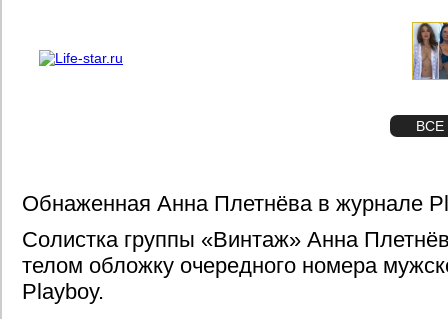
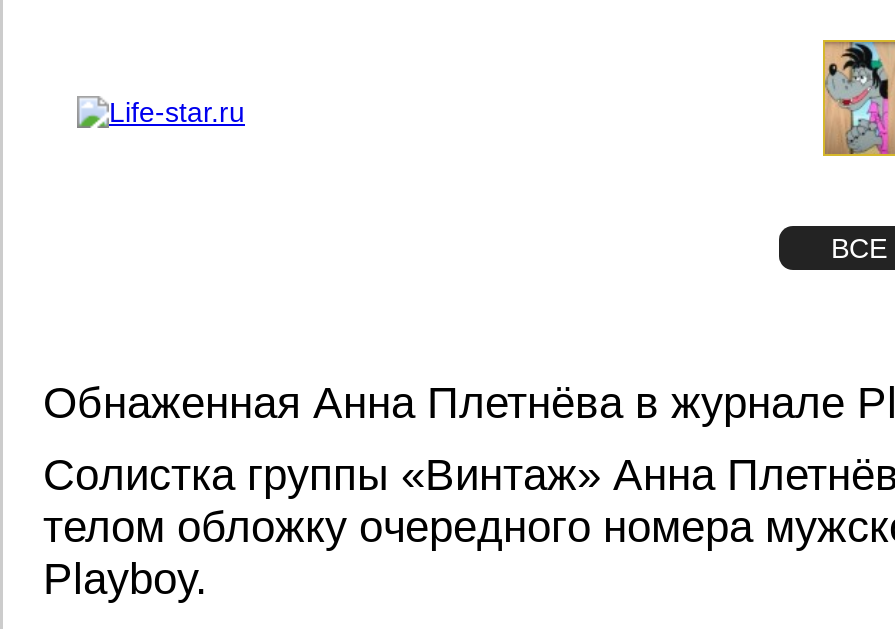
[412,22,445,80] [image] -> [823,40,889,156] [image]

